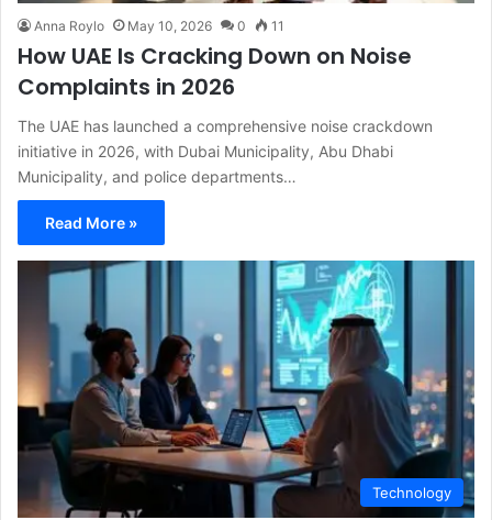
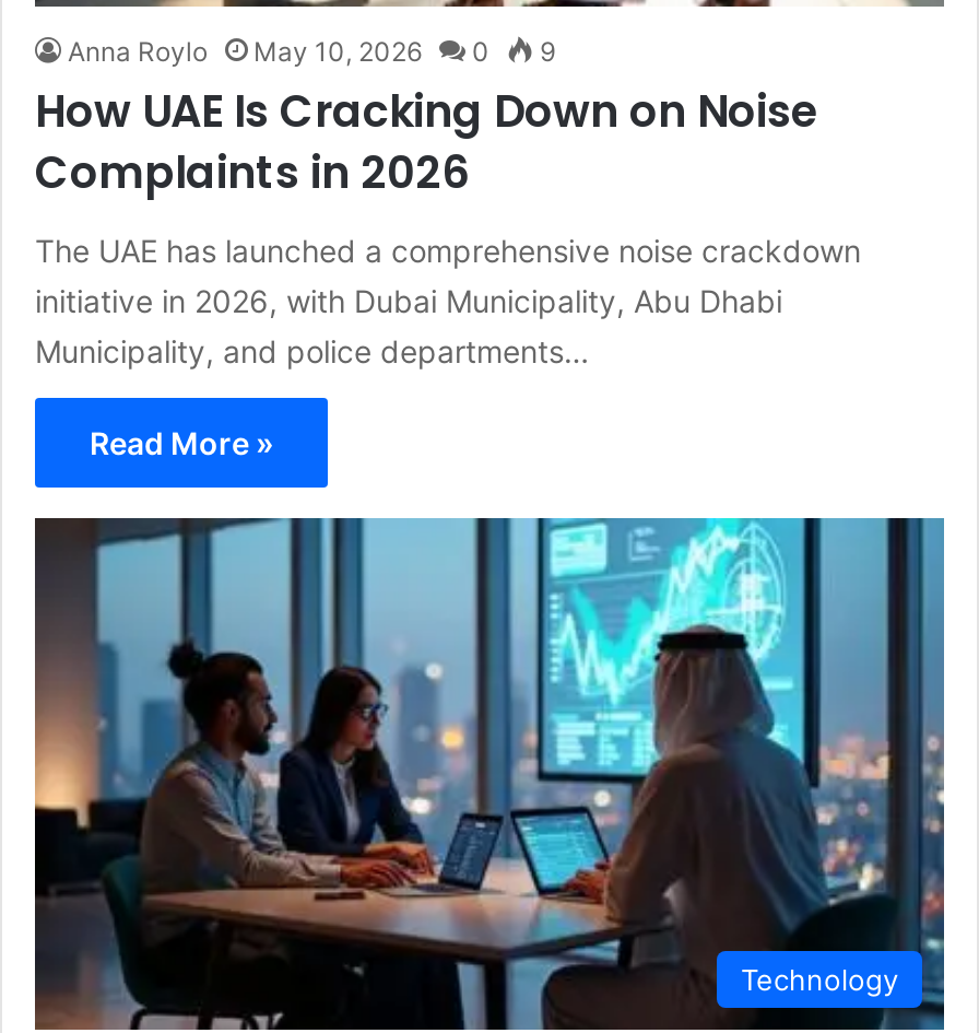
[34,17,284,34] Anna Roylo May 10, 2026 0 11 -> [68,35,555,67] Anna Roylo May 10, 2026 0 9

